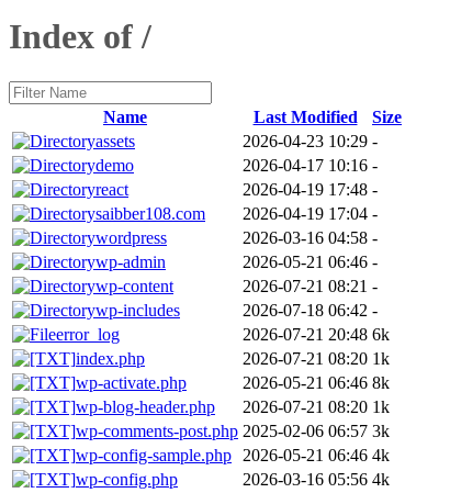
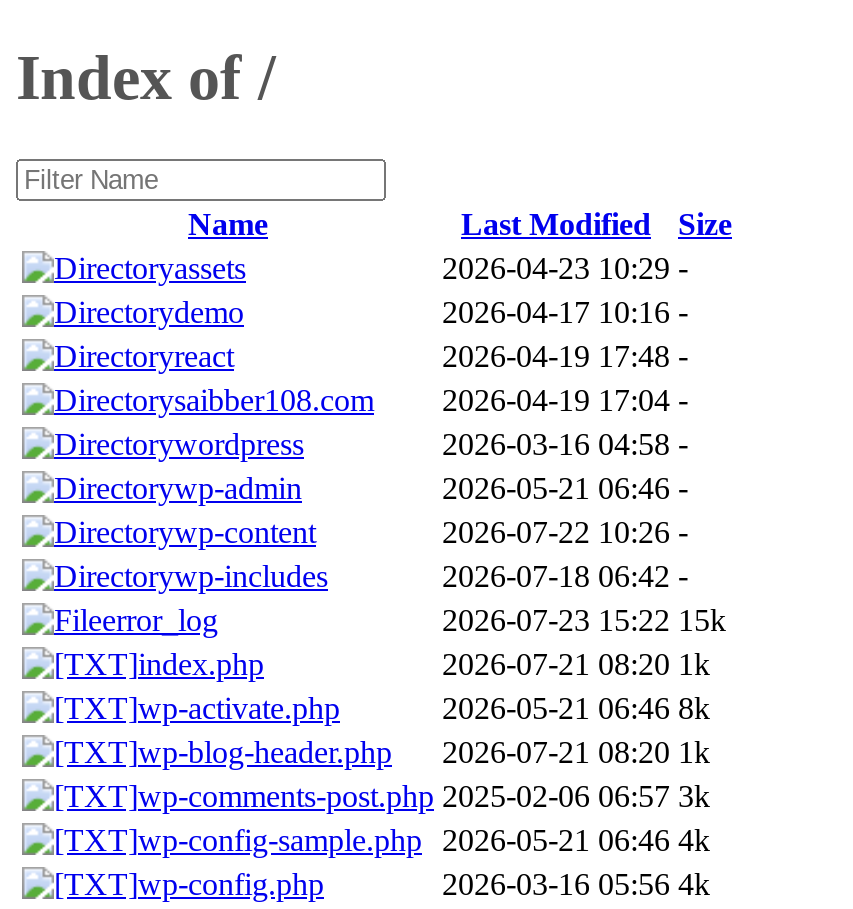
[243,277,378,295] 2026-07-21 08:21 - -> [442,515,688,549] 2026-07-22 10:26 -
[243,325,390,344] 2026-07-21 20:48 6k -> [442,603,726,637] 2026-07-23 15:22 15k

